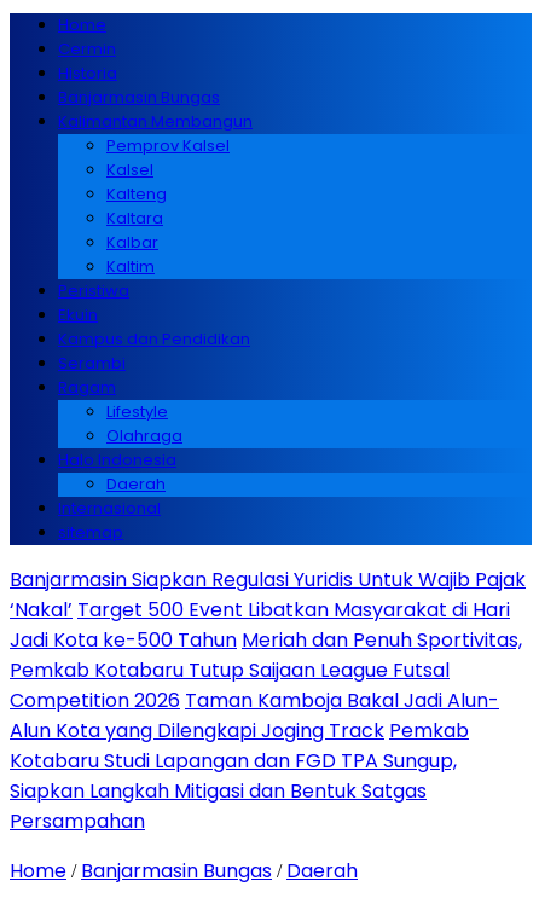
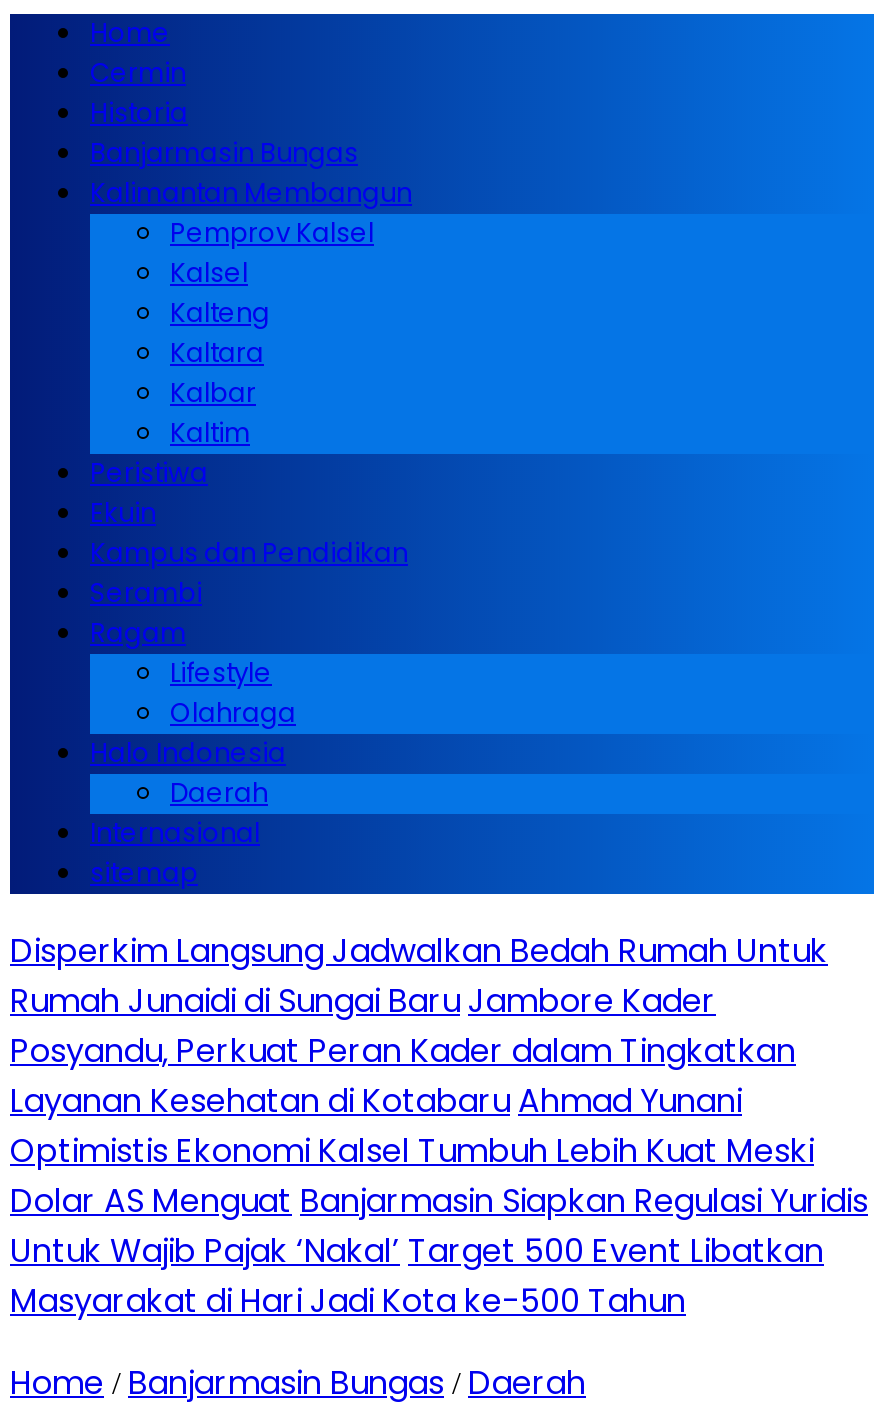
[10,566,526,835] Banjarmasin Siapkan Regulasi Yuridis Untuk Wajib Pajak | ‘Nakal’ Target 500 Event Libatkan Masyarakat di Hari | Jadi Kota ke-500 Tahun Meriah dan Penuh Sportivitas, | Pemkab Kotabaru Tutup Saijaan League Futsal | Competition 2026 Taman Kamboja Bakal Jadi Alun- | Alun Kota yang Dilengkapi Joging Track Pemkab | Kotabaru Studi Lapangan dan FGD TPA Sungup, | Siapkan Langkah Mitigasi dan Bentuk Satgas | Persampahan -> [10,928,868,1324] Disperkim Langsung Jadwalkan Bedah Rumah Untuk | Rumah Junaidi di Sungai Baru Jambore Kader | Posyandu, Perkuat Peran Kader dalam Tingkatkan | Layanan Kesehatan di Kotabaru Ahmad Yunani | Optimistis Ekonomi Kalsel Tumbuh Lebih Kuat Meski | Dolar AS Menguat Banjarmasin Siapkan Regulasi Yuridis | Untuk Wajib Pajak ‘Nakal’ Target 500 Event Libatkan | Masyarakat di Hari Jadi Kota ke-500 Tahun

